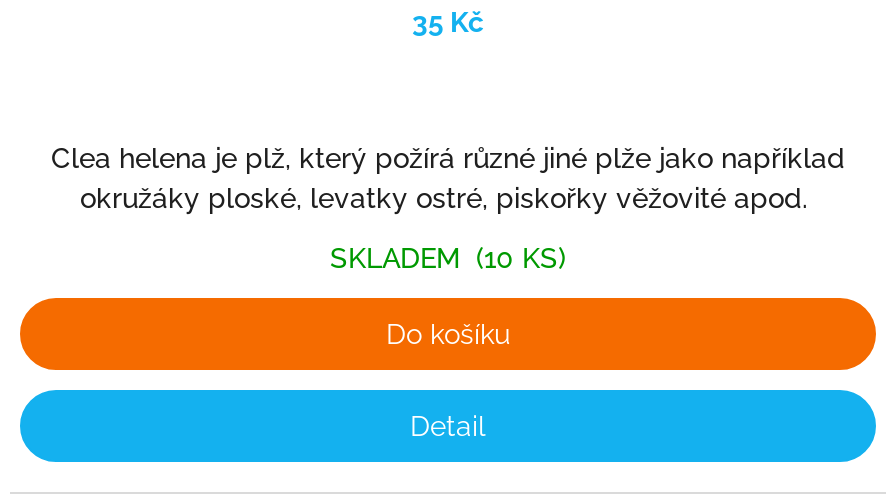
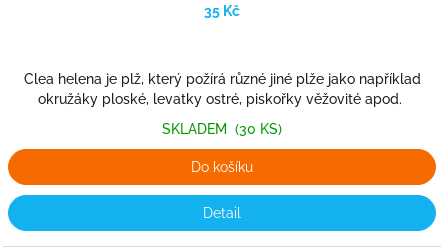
[330,242,566,274] SKLADEM (10 KS) -> [162,121,282,137] SKLADEM (30 KS)

